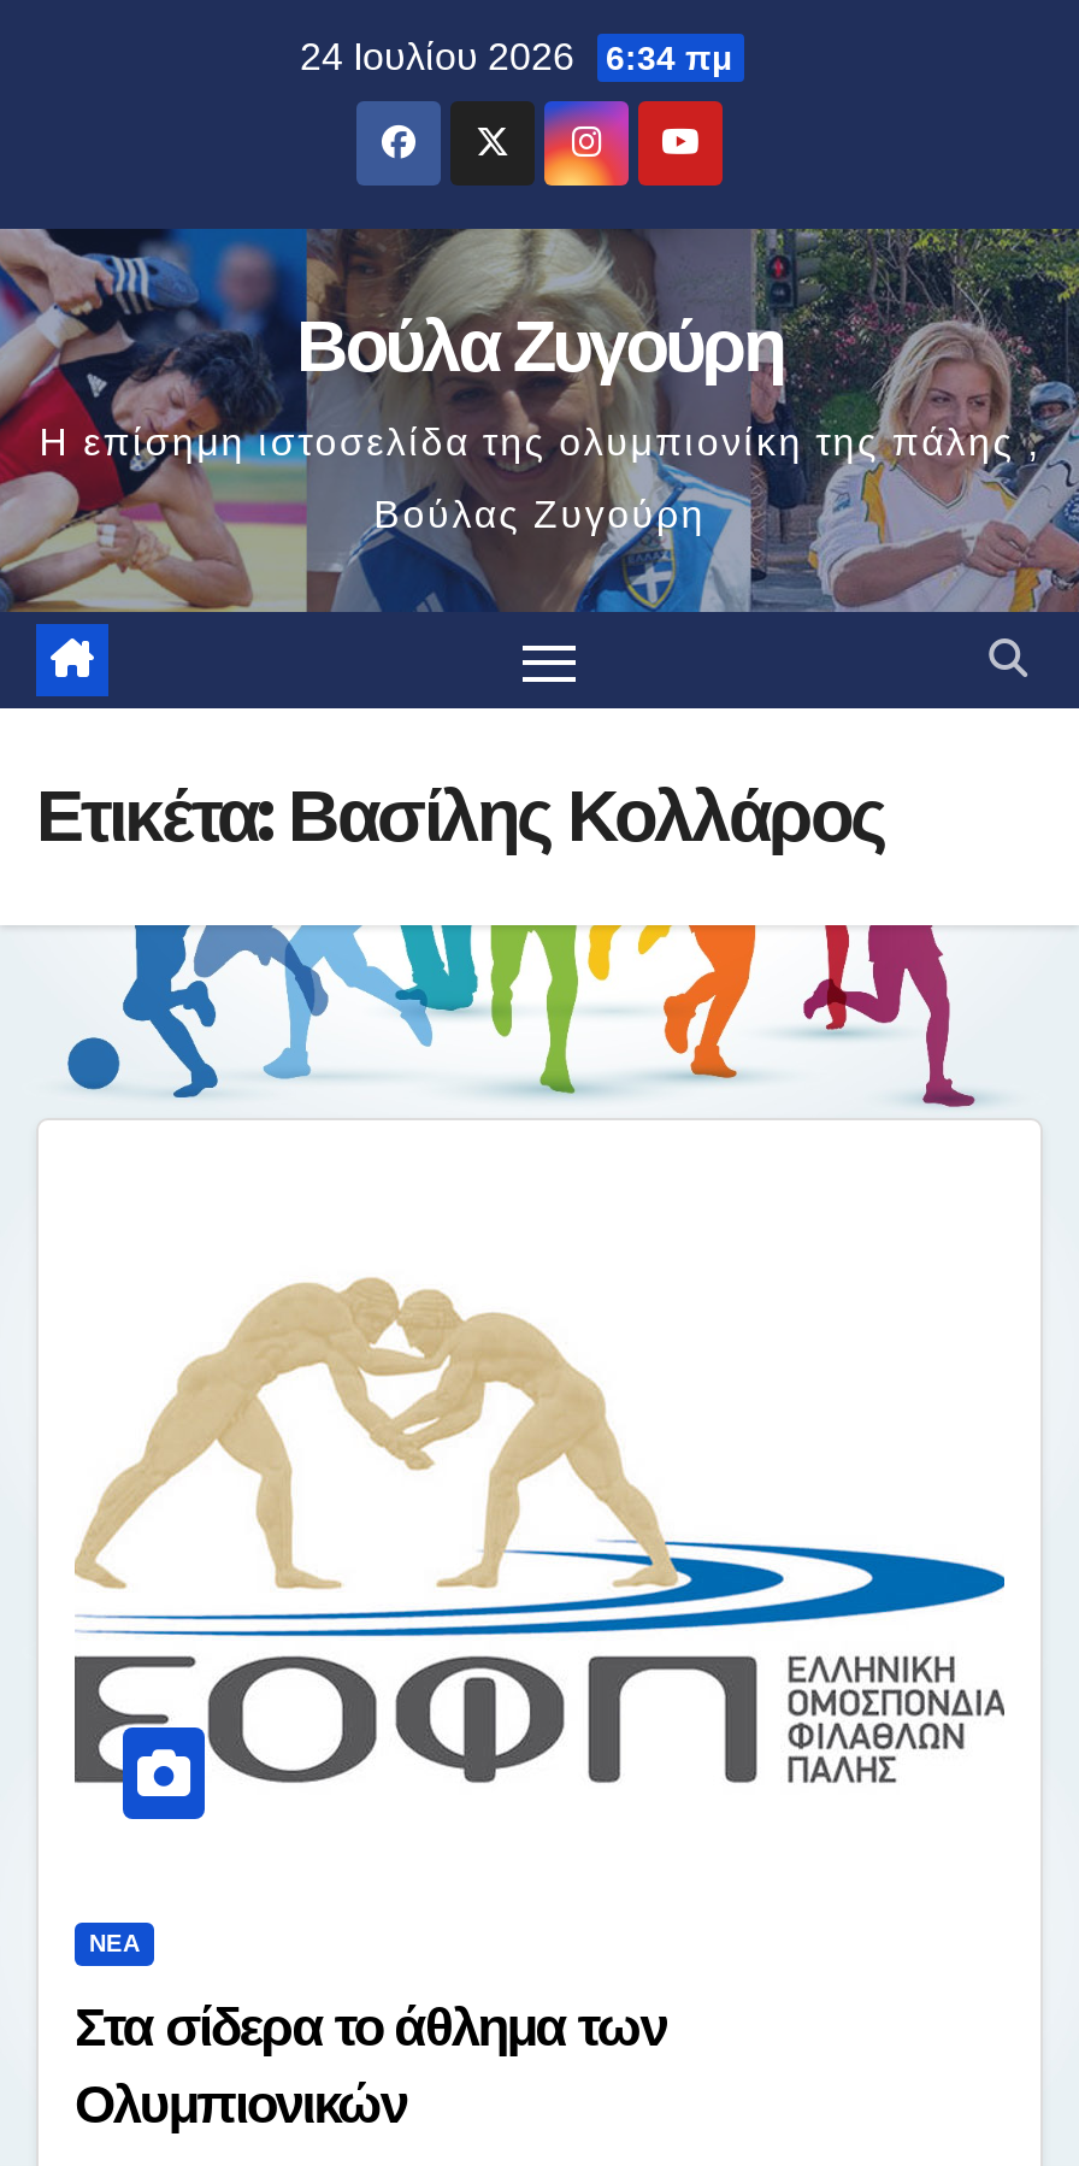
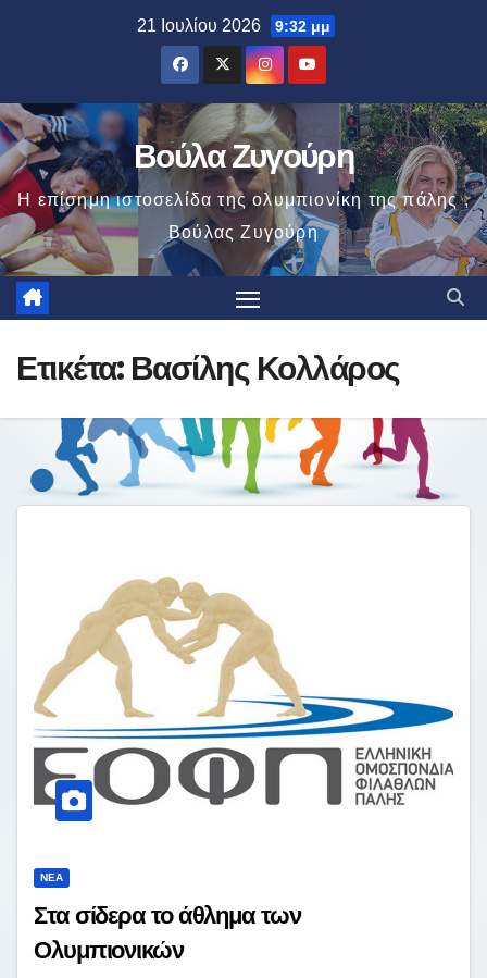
[300,36,733,77] 24 Ιουλίου 2026 6:34 πμ -> [136,16,330,35] 21 Ιουλίου 2026 9:32 μμ

